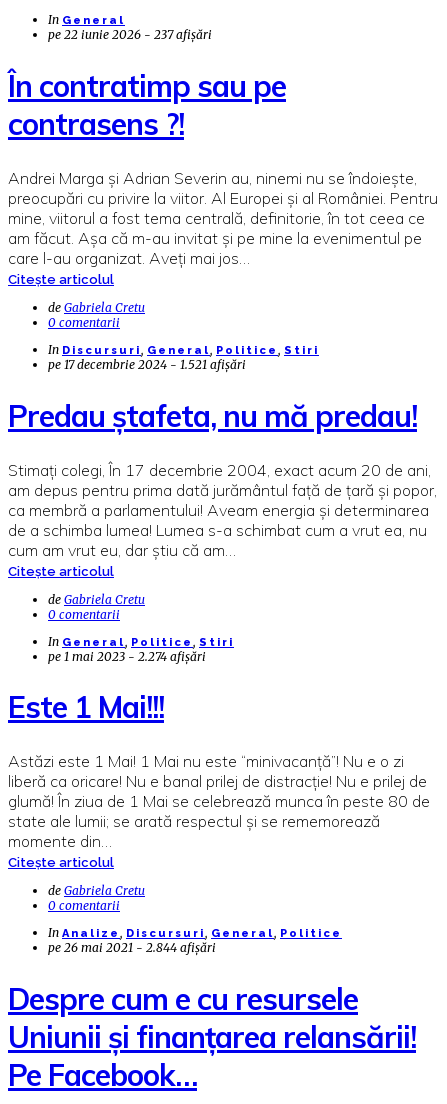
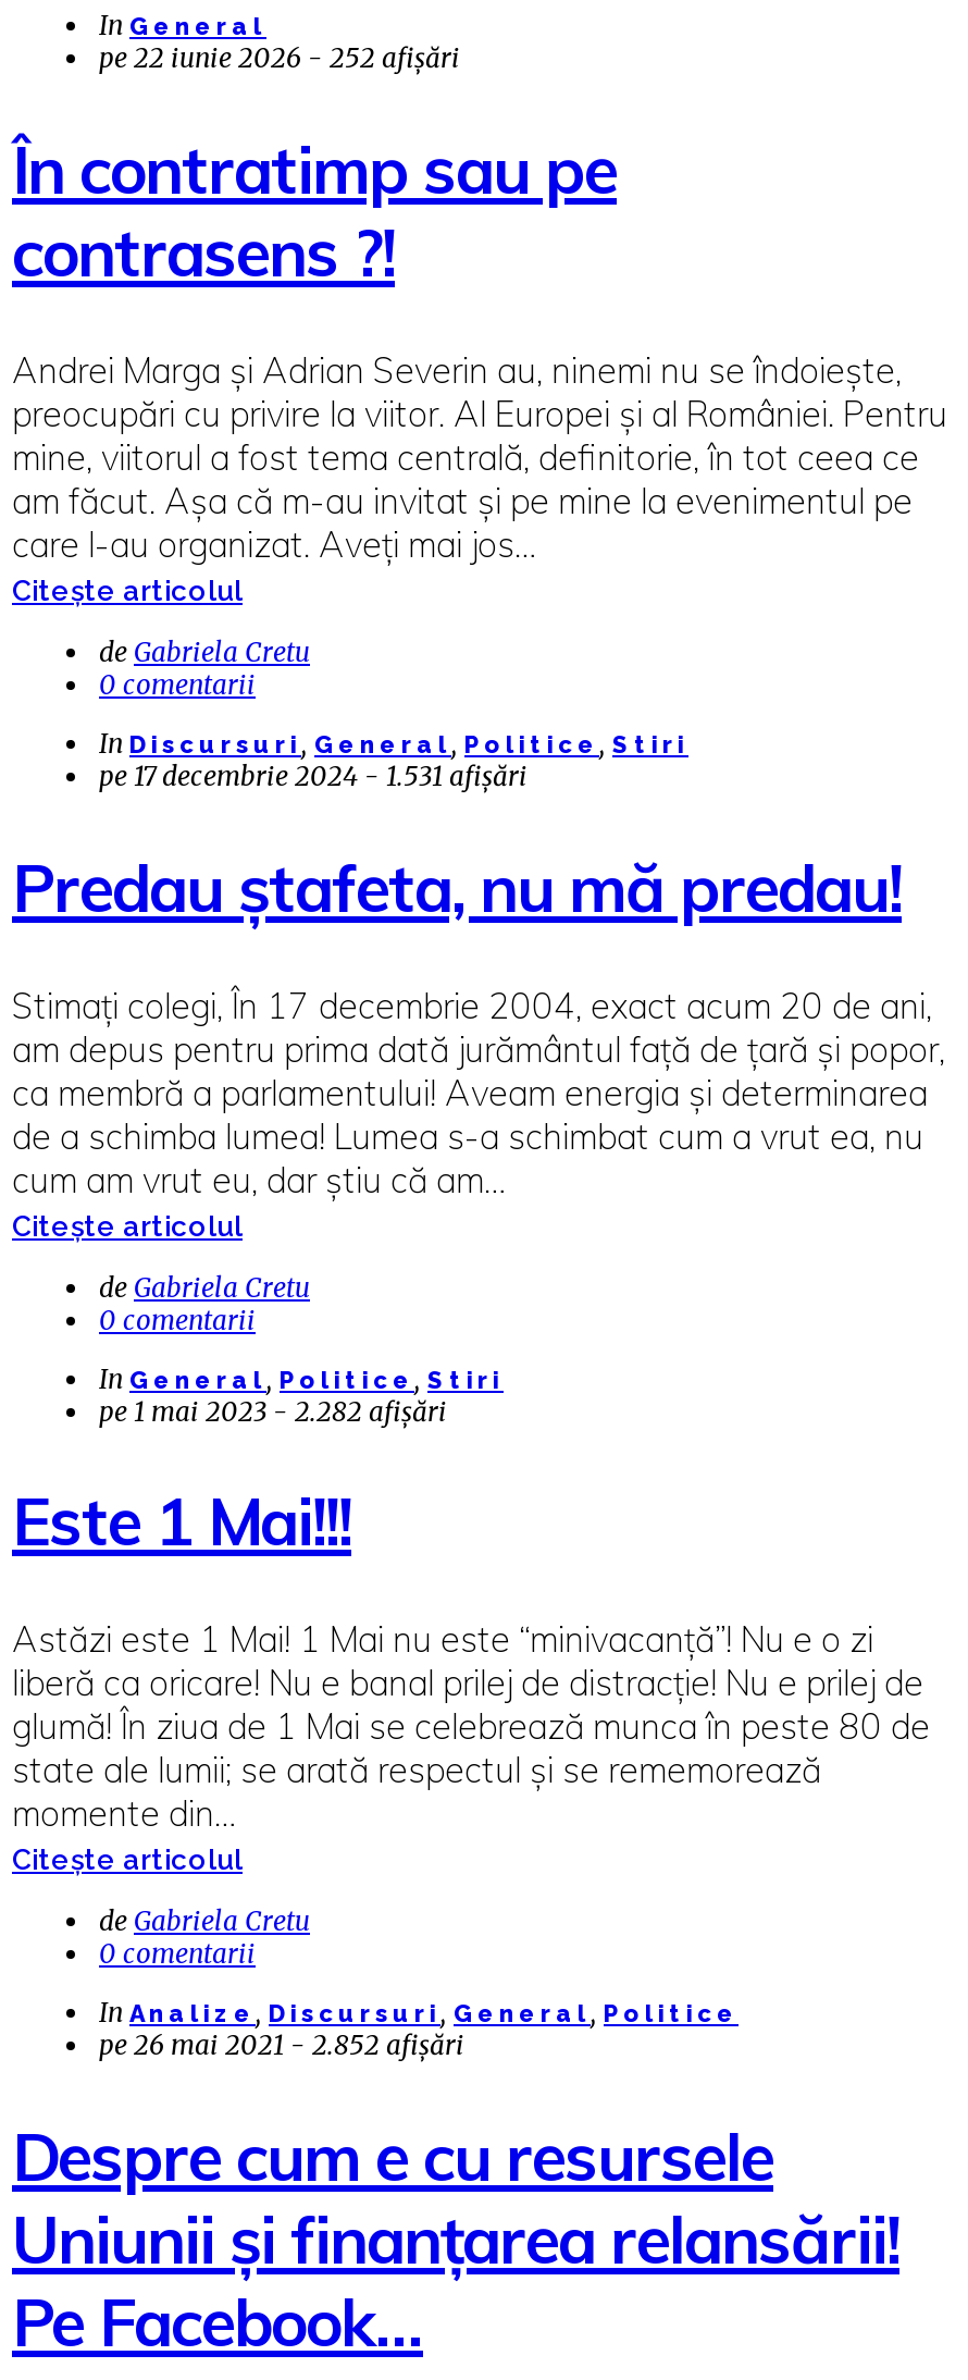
[48,27,212,42] pe 22 iunie 2026 - 237 afișări -> [99,41,460,74] pe 22 iunie 2026 - 252 afișări
[48,357,246,372] pe17 decembrie 2024 - 1.521 afișări -> [99,759,528,792] pe17 decembrie 2024 - 1.531 afișări
[48,649,206,664] pe1 mai 2023 - 2.274 afișări -> [99,1394,447,1427] pe1 mai 2023 - 2.282 afișări
[48,940,216,955] pe 26 mai 2021 - 2.844 afișări -> [99,2029,464,2062] pe 26 mai 2021 - 2.852 afișări

